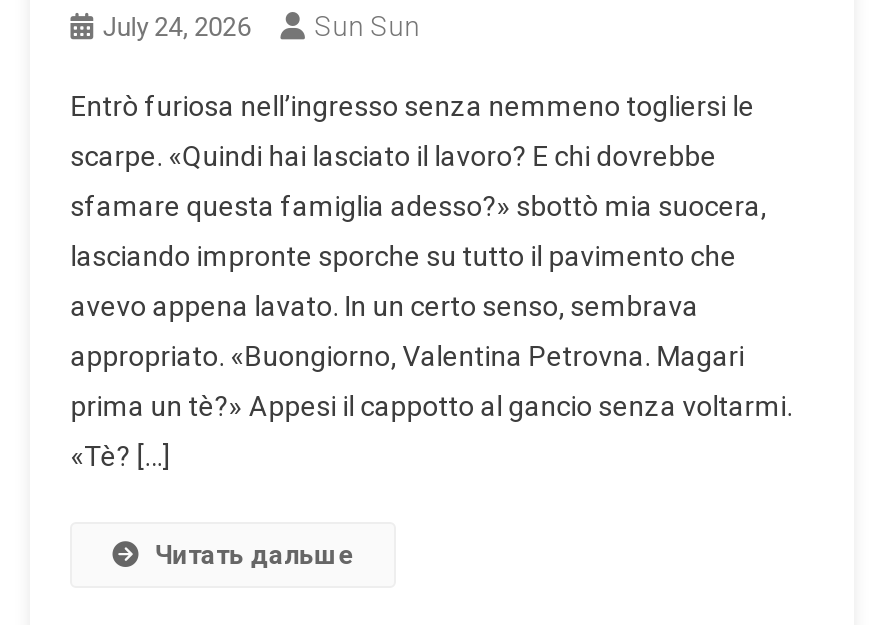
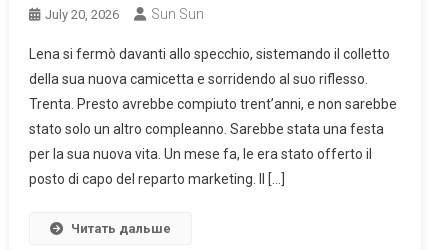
[103,12,251,42] July 24, 2026 -> [45,7,119,22] July 20, 2026
[71,90,793,472] Entrò furiosa nell’ingresso senza nemmeno togliersi le | scarpe. «Quindi hai lasciato il lavoro? E chi dovrebbe | sfamare questa famiglia adesso?» sbottò mia suocera, | lasciando impronte sporche su tutto il pavimento che | avevo appena lavato. In un certo senso, sembrava | appropriato. «Buongiorno, Valentina Petrovna. Magari | prima un tè?» Appesi il cappotto al gancio senza voltarmi. | «Tè? […] -> [29,46,397,187] Lena si fermò davanti allo specchio, sistemando il colletto | della sua nuova camicetta e sorridendo al suo riflesso. | Trenta. Presto avrebbe compiuto trent’anni, e non sarebbe | stato solo un altro compleanno. Sarebbe stata una festa | per la sua nuova vita. Un mese fa, le era stato offerto il | posto di capo del reparto marketing. Il […]

